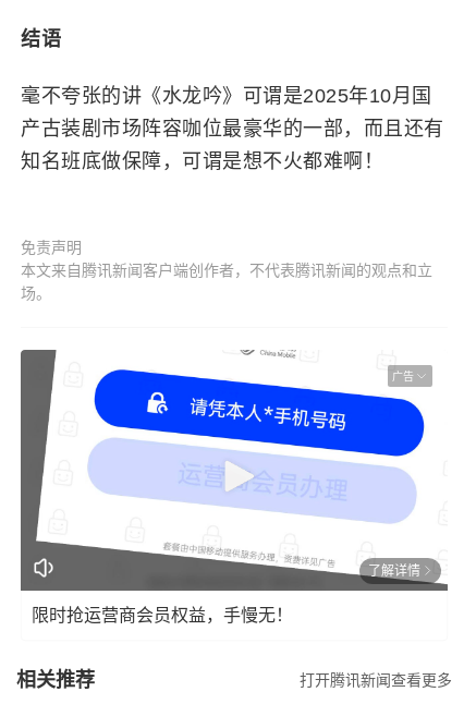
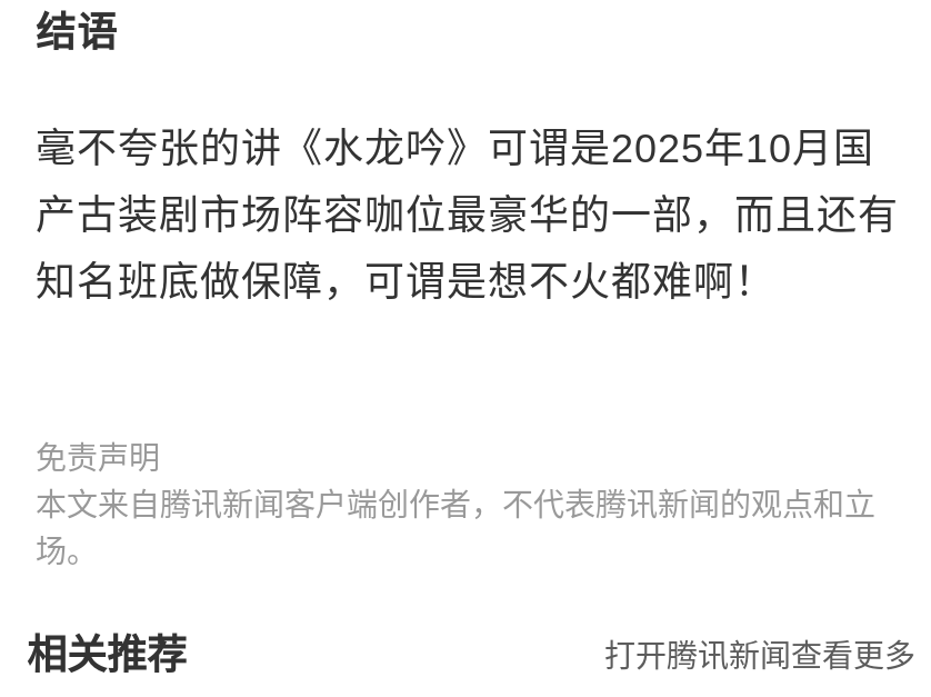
[20,349,449,592] [image] | 广告 -> none
[32,563,420,624] 了解详情 | 限时抢运营商会员权益，手慢无！ -> none

